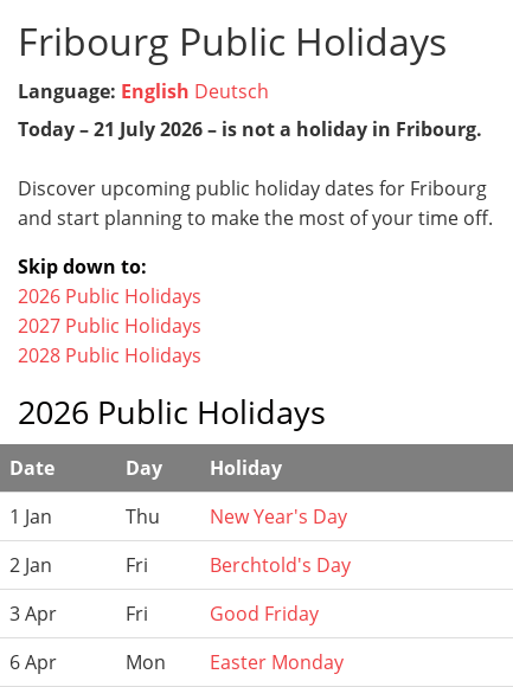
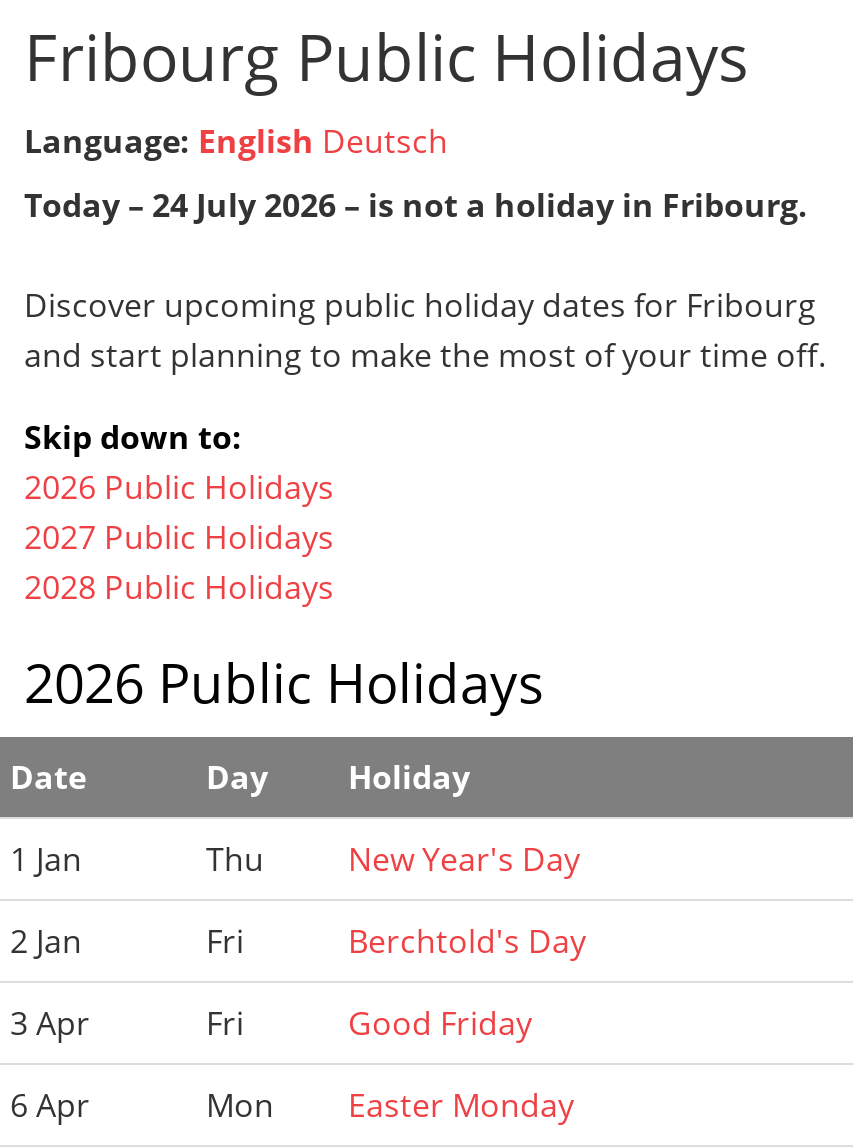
[18,116,482,142] Today – 21 July 2026 – is not a holiday in Fribourg. -> [24,183,808,227] Today – 24 July 2026 – is not a holiday in Fribourg.

